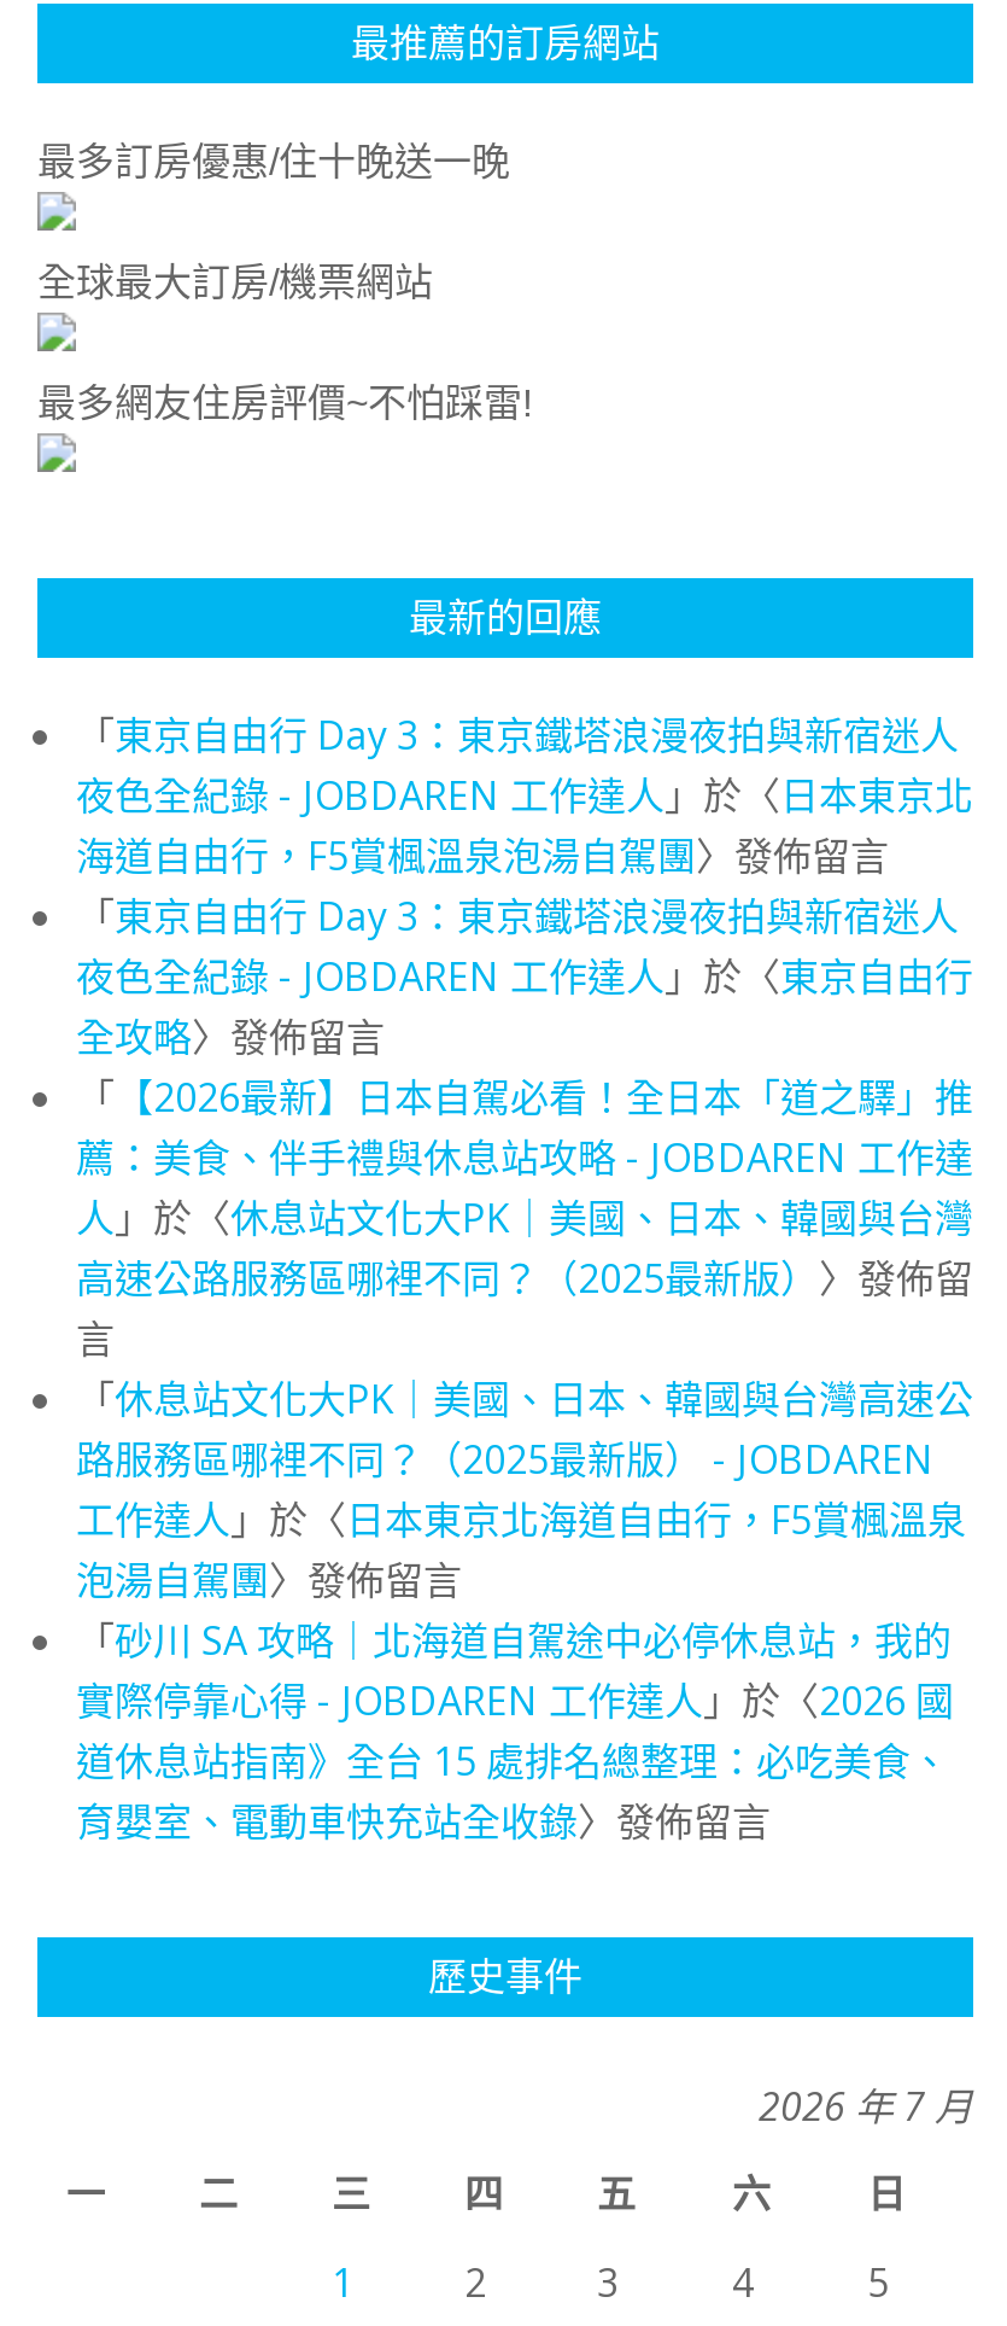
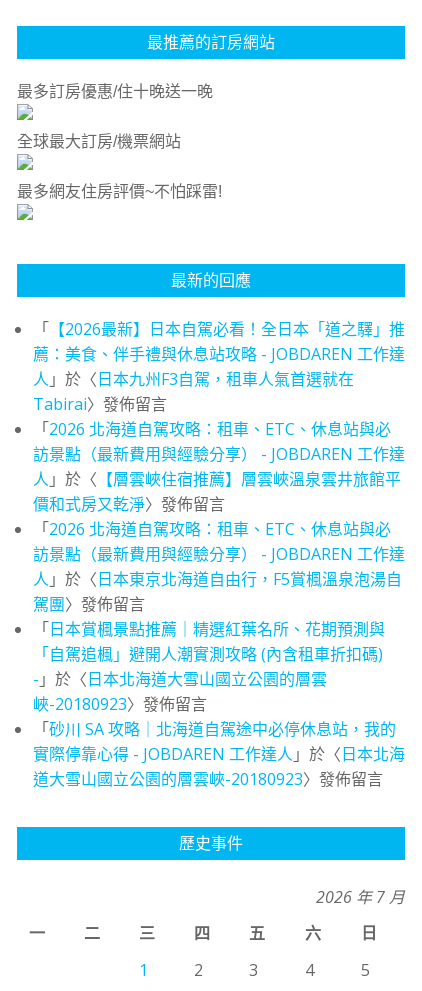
[76,709,973,1064] 「東京自由行 Day 3：東京鐵塔浪漫夜拍與新宿迷人 | 夜色全紀錄 - JOBDAREN 工作達人」於〈日本東京北 | 海道自由行，F5賞楓溫泉泡湯自駕團〉發佈留言 | 「東京自由行 Day 3：東京鐵塔浪漫夜拍與新宿迷人 | 夜色全紀錄 - JOBDAREN 工作達人」於〈東京自由行 | 全攻略〉發佈留言 -> none
moved [76,1071,973,1185] -> [33,318,405,365]: 「【2026最新】日本自駕必看！全日本「道之驛」推 | 薦：美食、伴手禮與休息站攻略 - JOBDAREN 工作達
[76,1192,973,1607] 人」於〈休息站文化大PK｜美國、日本、韓國與台灣 | 高速公路服務區哪裡不同？（2025最新版）〉發佈留 | 言 | 「休息站文化大PK｜美國、日本、韓國與台灣高速公 | 路服務區哪裡不同？（2025最新版） - JOBDAREN | 工作達人」於〈日本東京北海道自由行，F5賞楓溫泉 | 泡湯自駕團〉發佈留言 -> [33,368,405,715] 人」於〈日本九州F3自駕，租車人氣首選就在 | Tabirai〉發佈留言 | 「2026 北海道自駕攻略：租車、ETC、休息站與必 | 訪景點（最新費用與經驗分享） - JOBDAREN 工作達 | 人」於〈【層雲峽住宿推薦】層雲峽溫泉雲井旅館平 | 價和式房又乾淨〉發佈留言 | 「2026 北海道自駕攻略：租車、ETC、休息站與必 | 訪景點（最新費用與經驗分享） - JOBDAREN 工作達 | 人」於〈日本東京北海道自由行，F5賞楓溫泉泡湯自 | 駕團〉發佈留言 | 「日本賞楓景點推薦｜精選紅葉名所、花期預測與 | 「自駕追楓」避開人潮實測攻略 (內含租車折扣碼) | -」於〈日本北海道大雪山國立公園的層雲 | 峽-20180923〉發佈留言
moved [76,1615,952,1668] -> [33,718,396,740]: 「砂川 SA 攻略｜北海道自駕途中必停休息站，我的
[76,1675,954,1849] 實際停靠心得 - JOBDAREN 工作達人」於〈2026 國 | 道休息站指南》全台 15 處排名總整理：必吃美食、 | 育嬰室、電動車快充站全收錄〉發佈留言 -> [33,743,405,790] 實際停靠心得 - JOBDAREN 工作達人」於〈日本北海 | 道大雪山國立公園的層雲峽-20180923〉發佈留言

